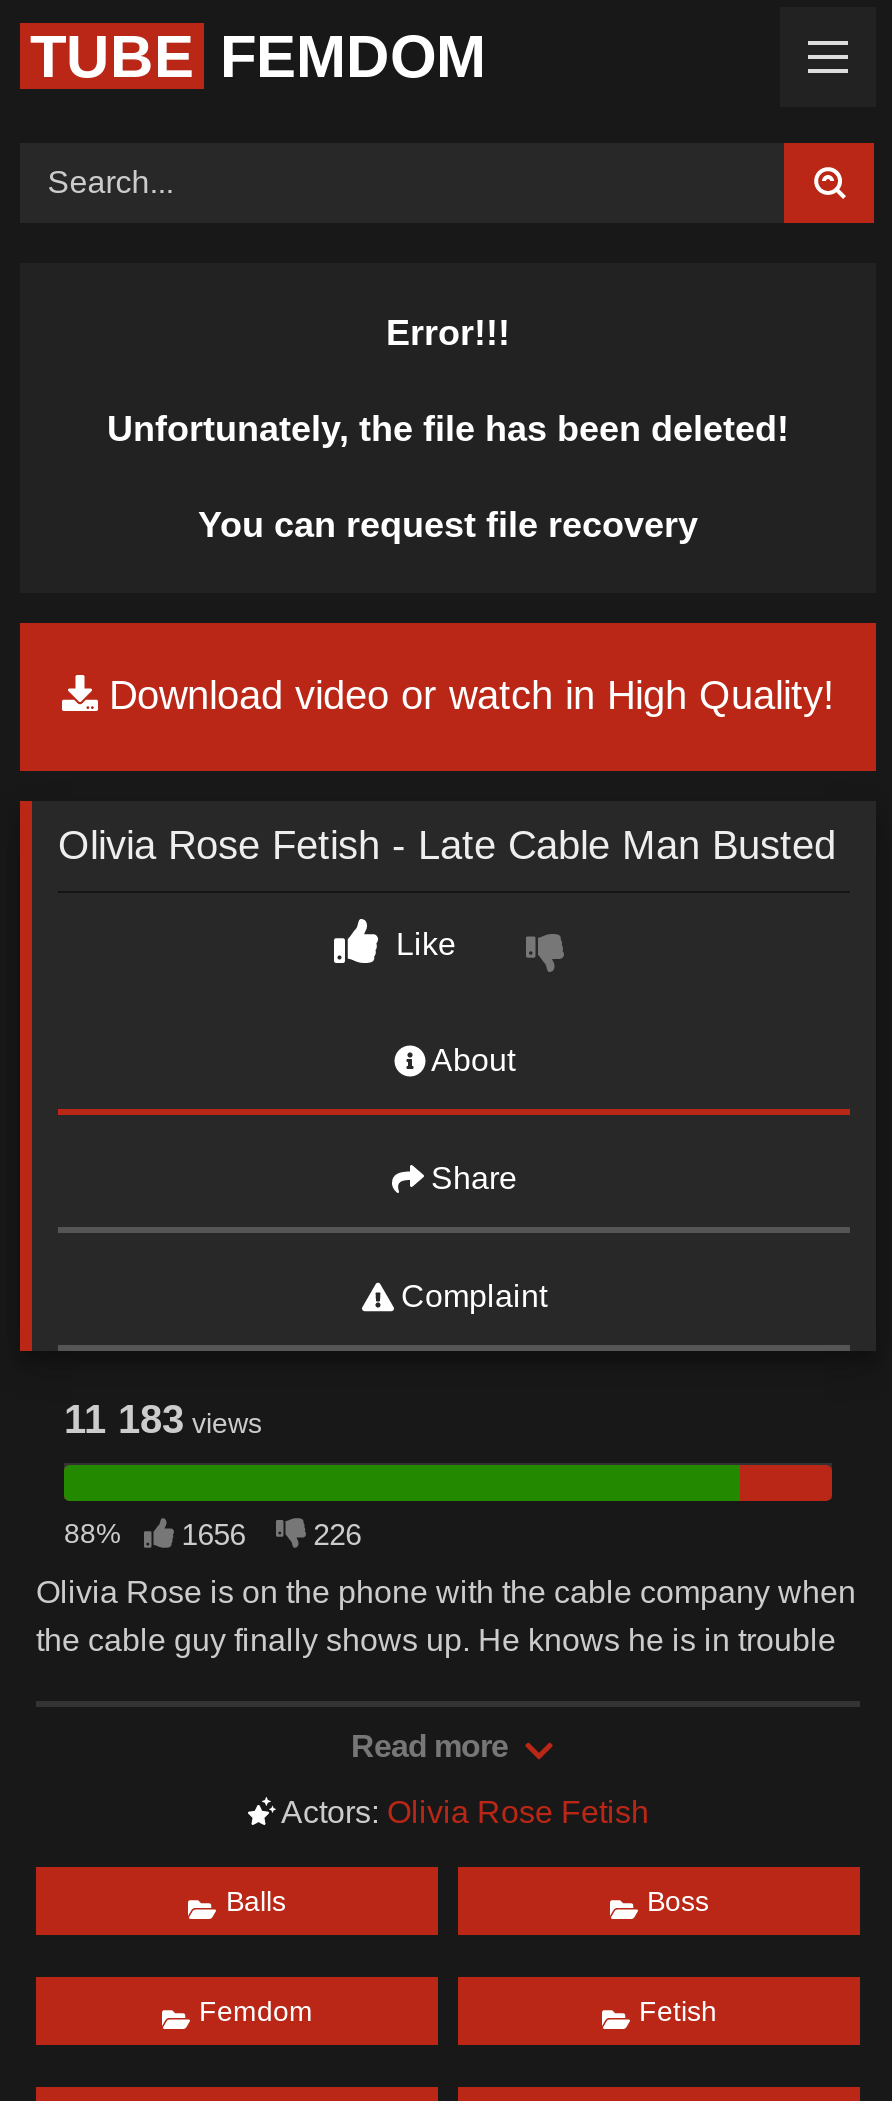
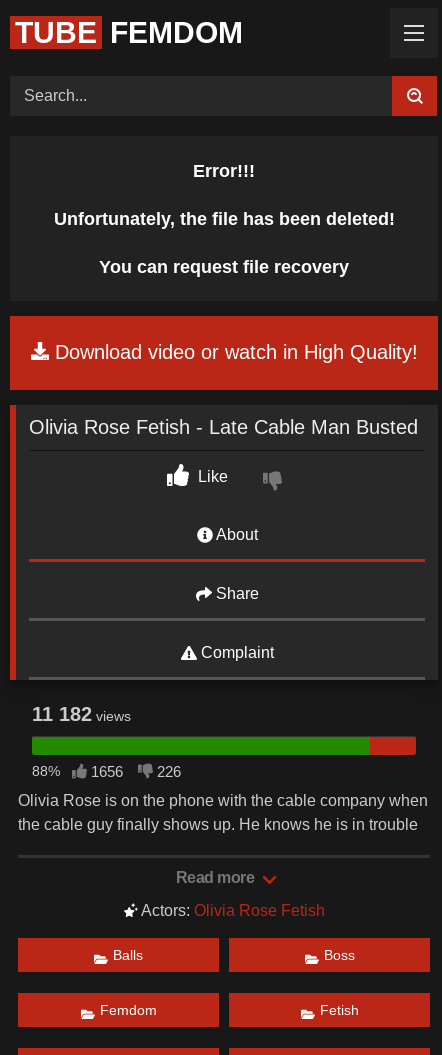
[64,1396,262,1440] 11 183 views -> [32,703,131,725] 11 182 views

